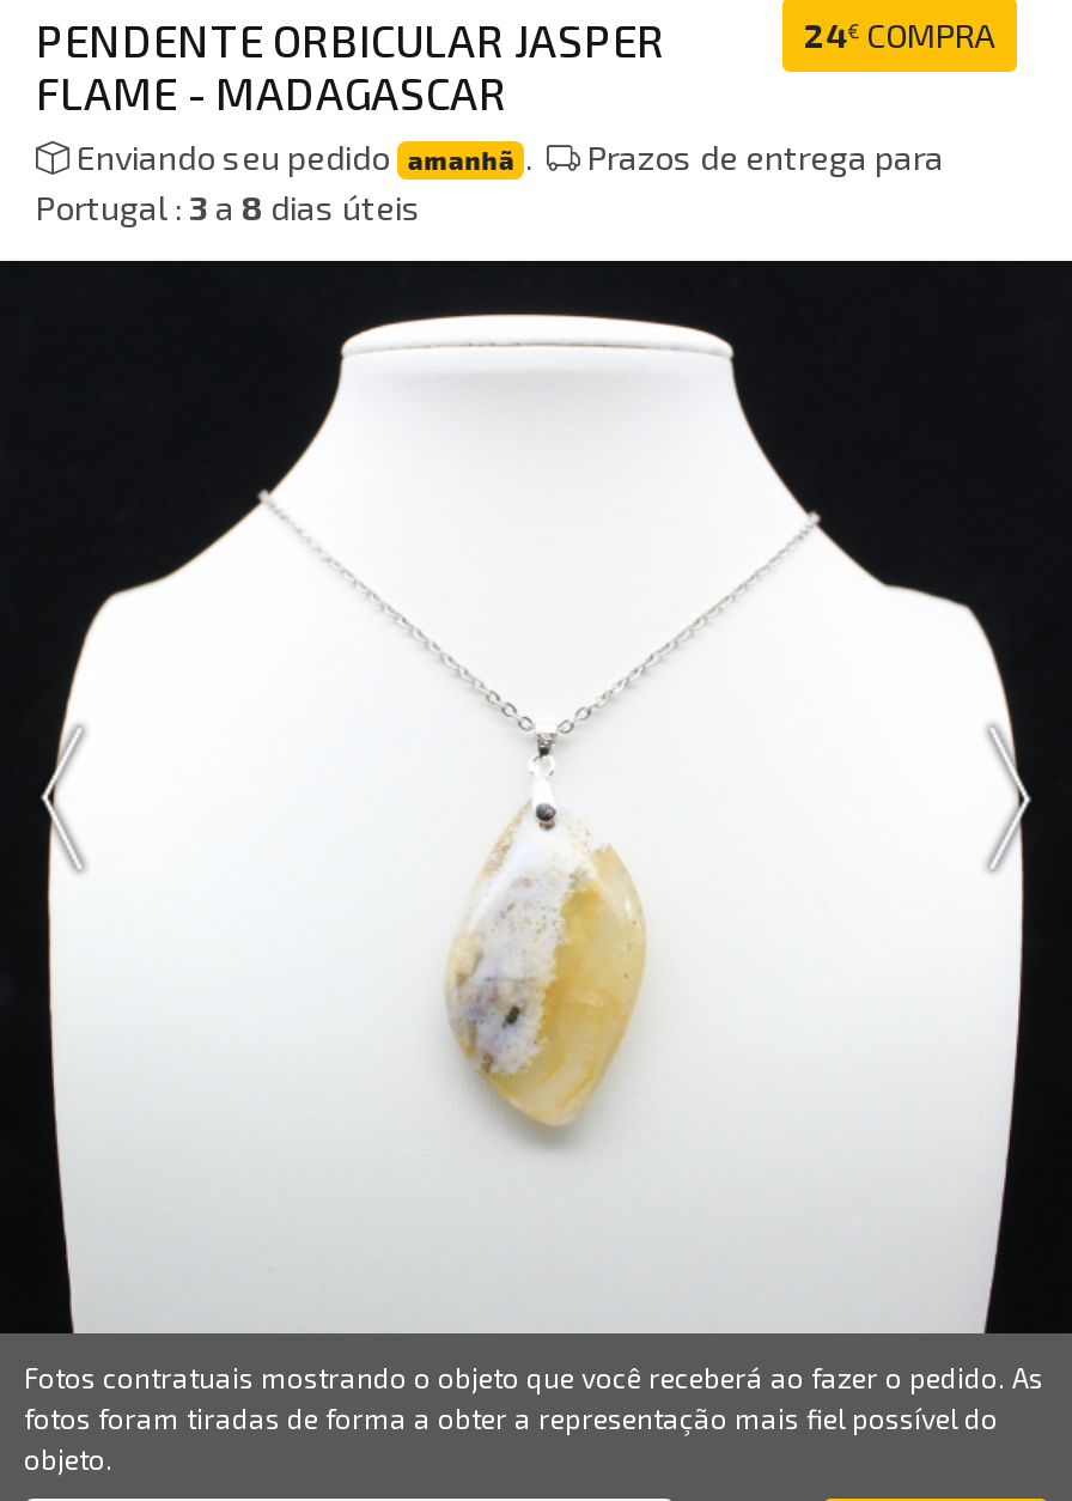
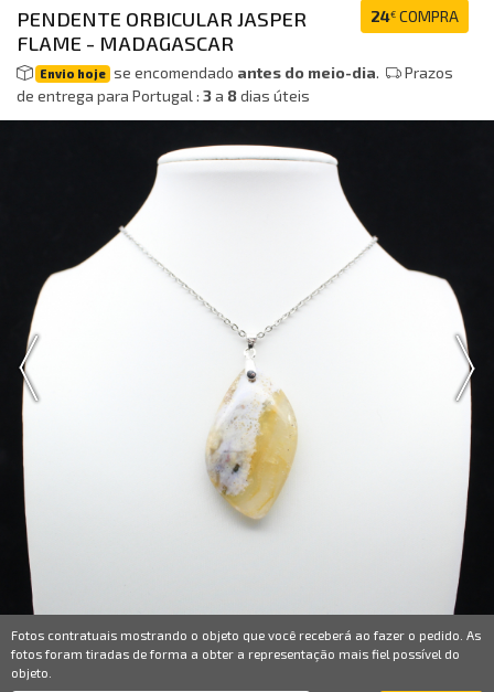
[36,136,944,227] Enviando seu pedido amanhã . | Prazos de entrega para | Portugal : 3 a 8 dias úteis -> [17,63,454,105] Envio hoje se encomendado antes do meio-dia. | Prazos | de entrega para Portugal : 3 a 8 dias úteis

